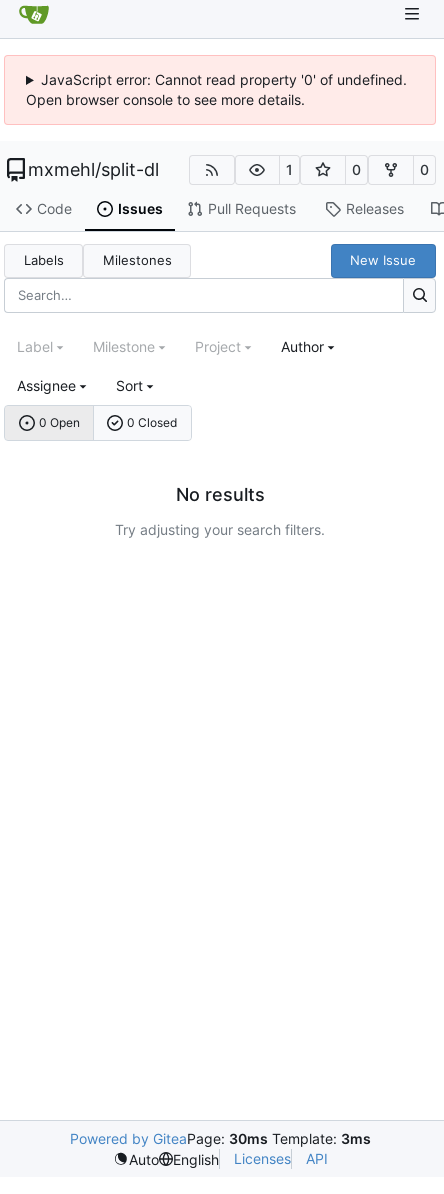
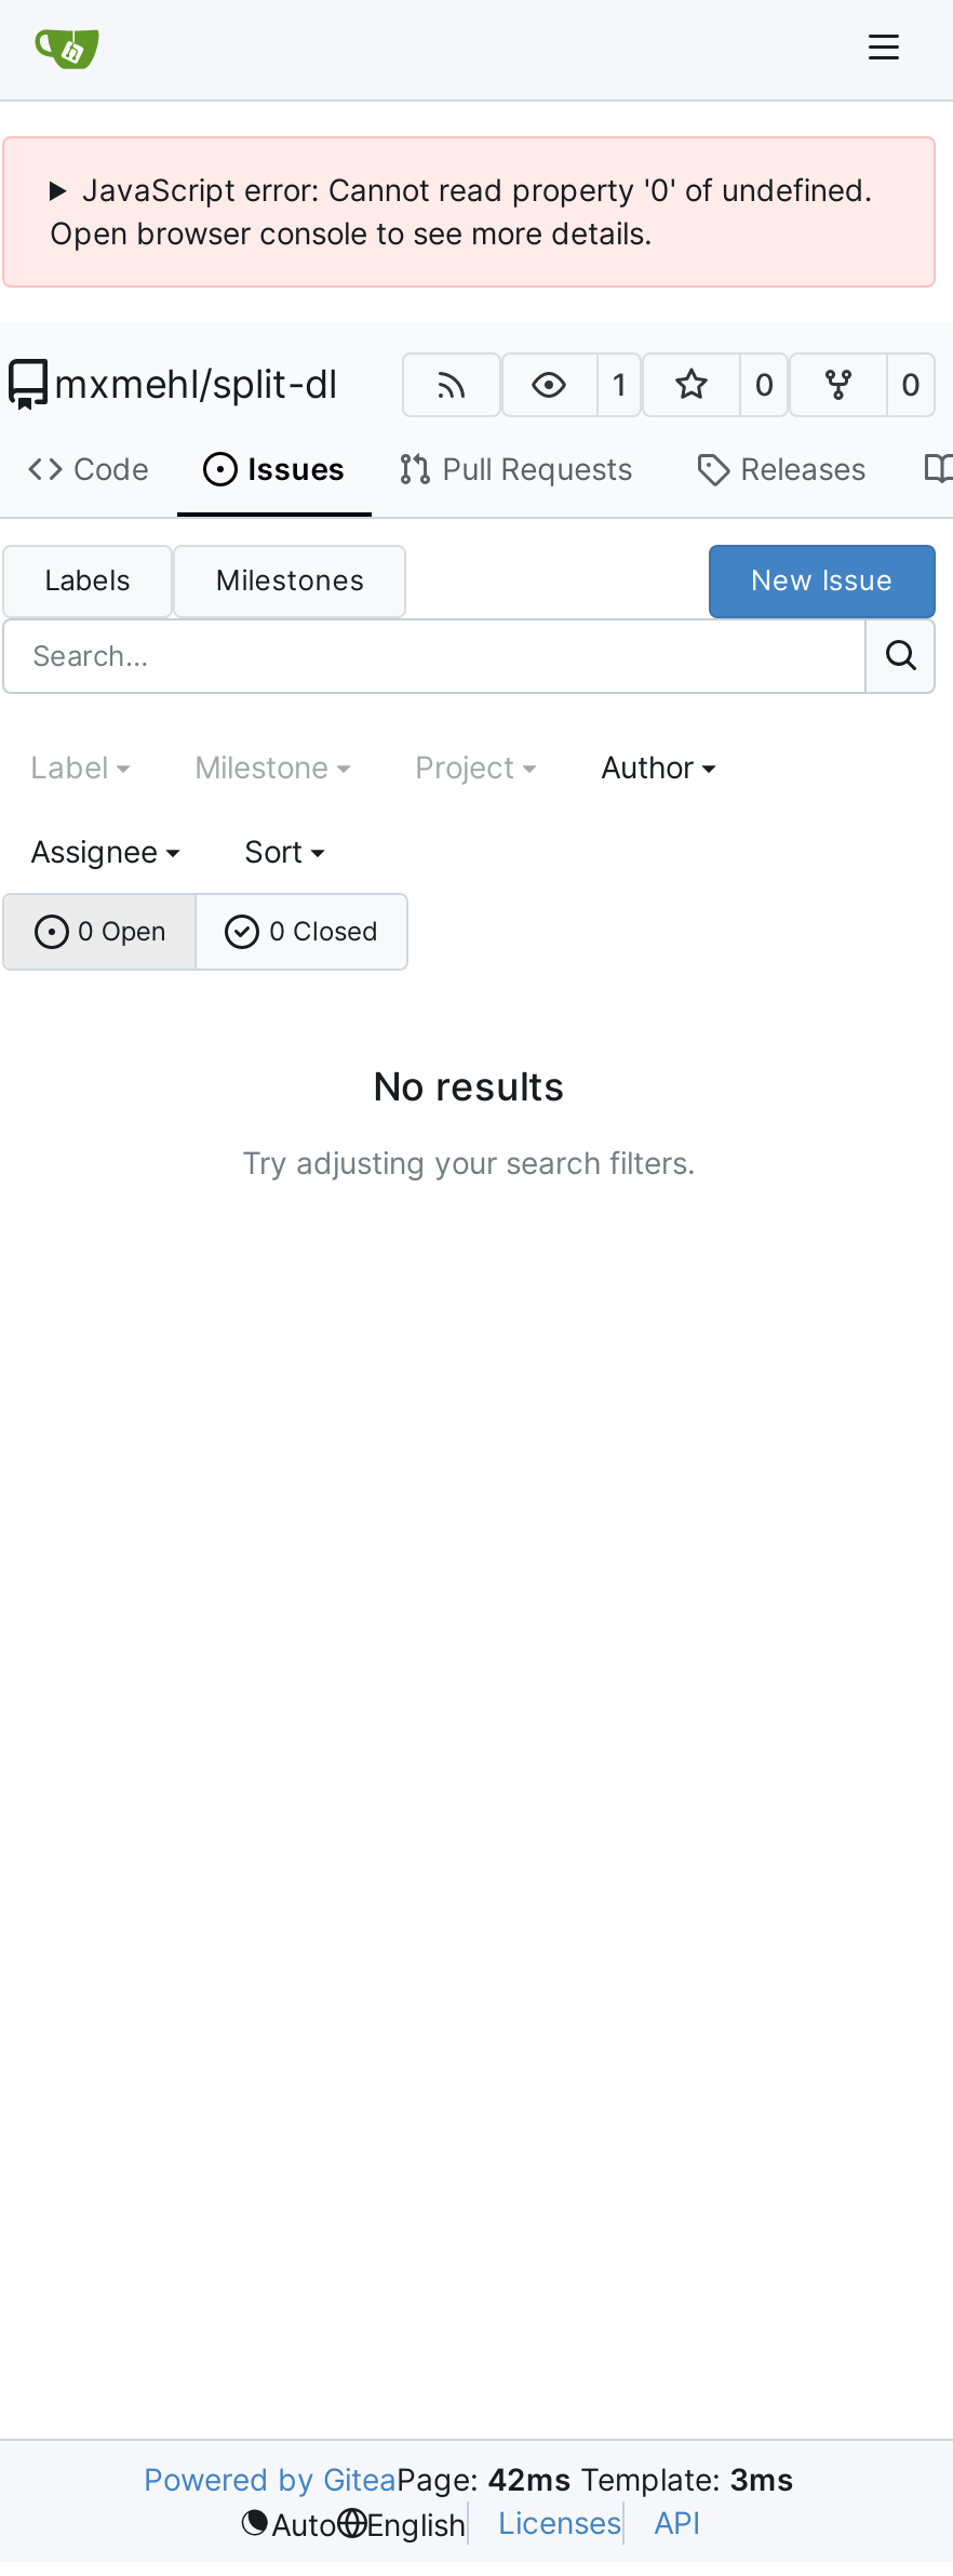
[69,1130,370,1147] Powered by GiteaPage: 30ms Template: 3ms -> [144,2460,794,2497] Powered by GiteaPage: 42ms Template: 3ms

